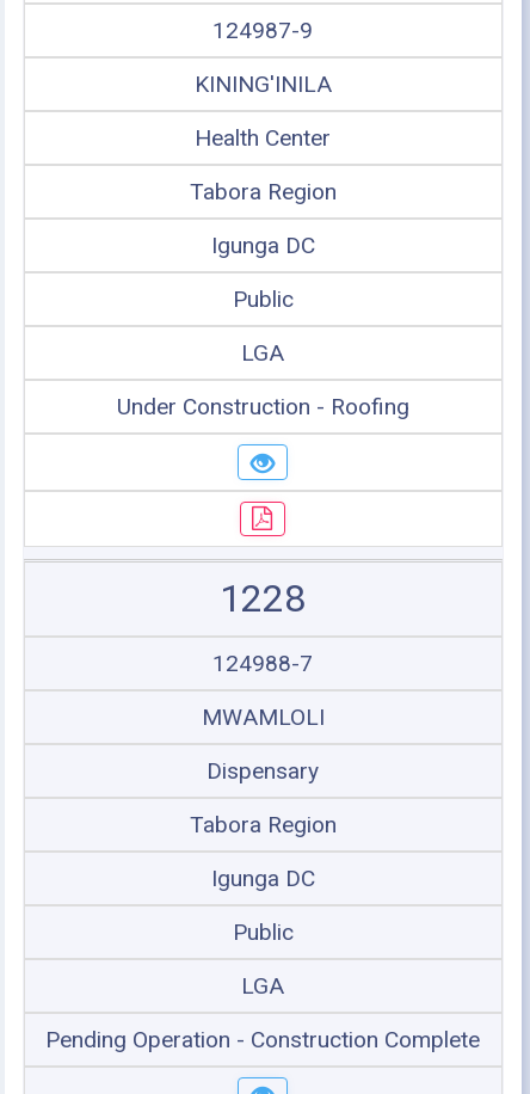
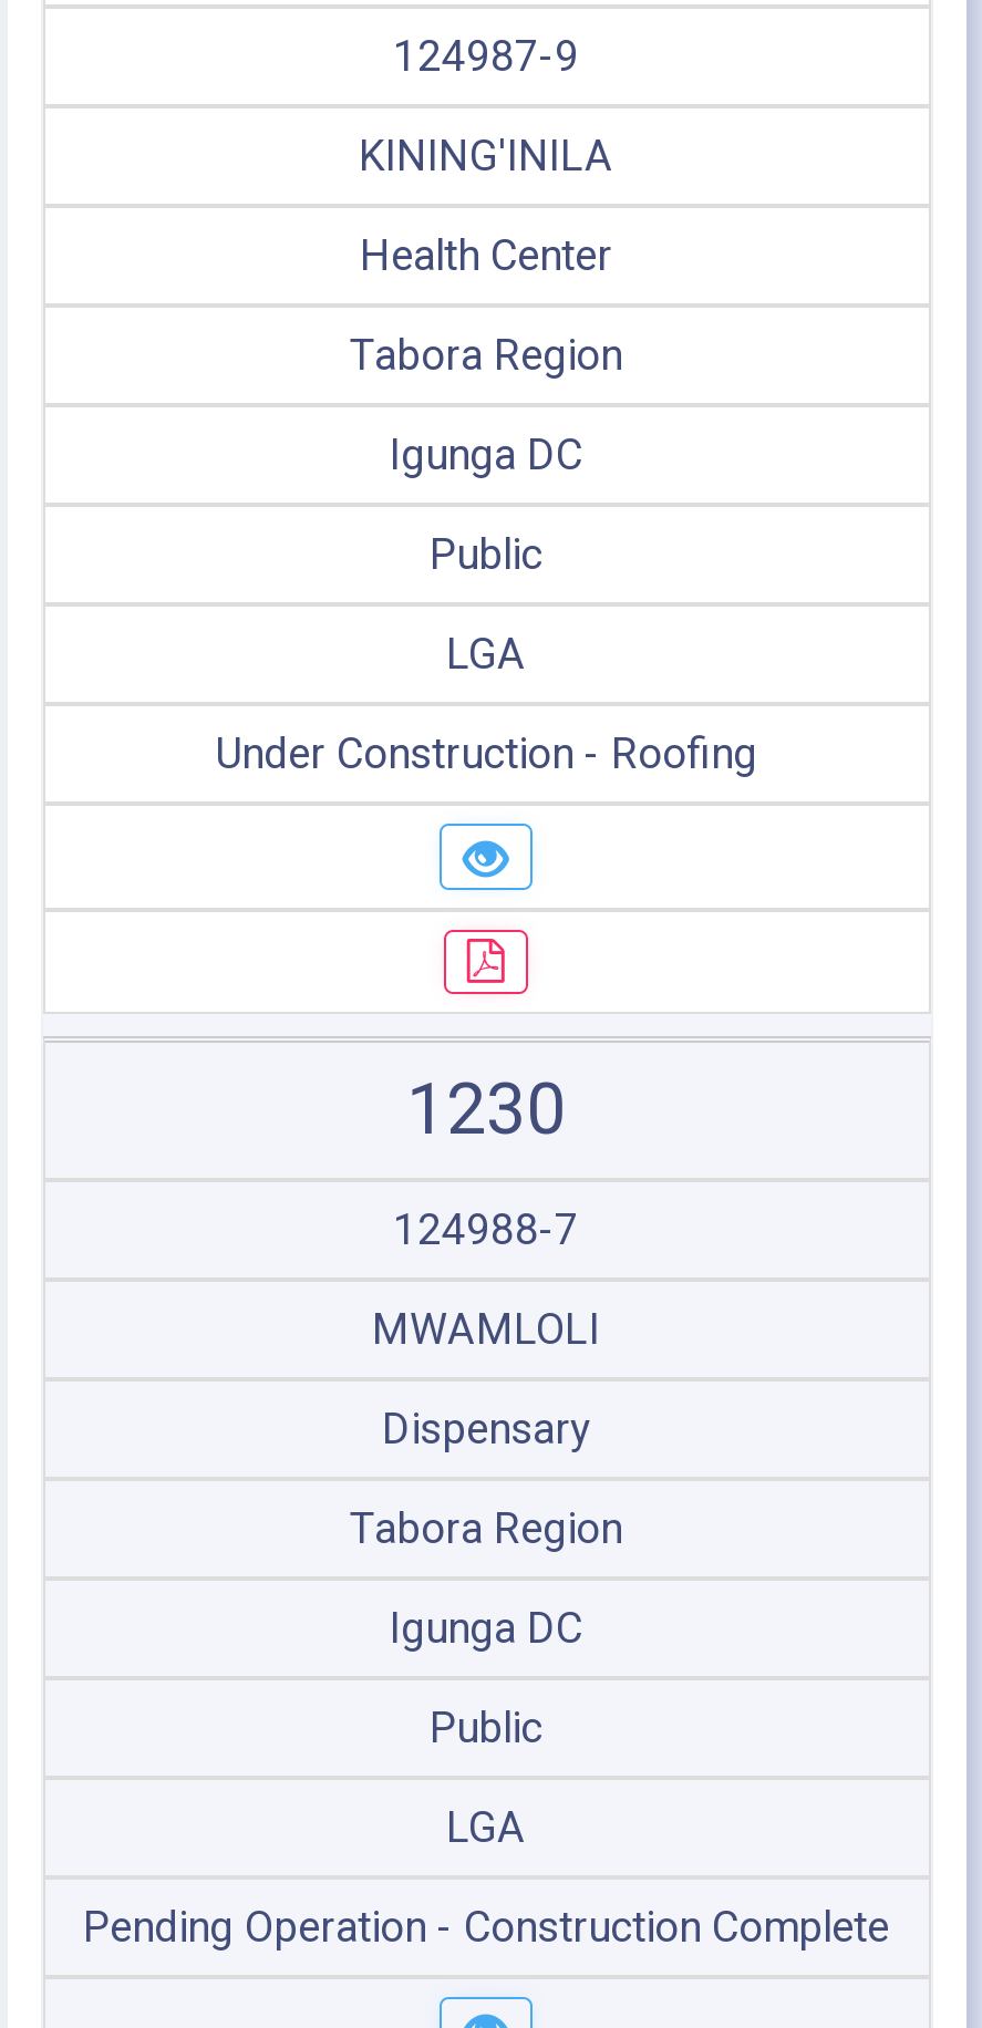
[220,576,306,621] 1228 -> [406,1067,566,1151] 1230

